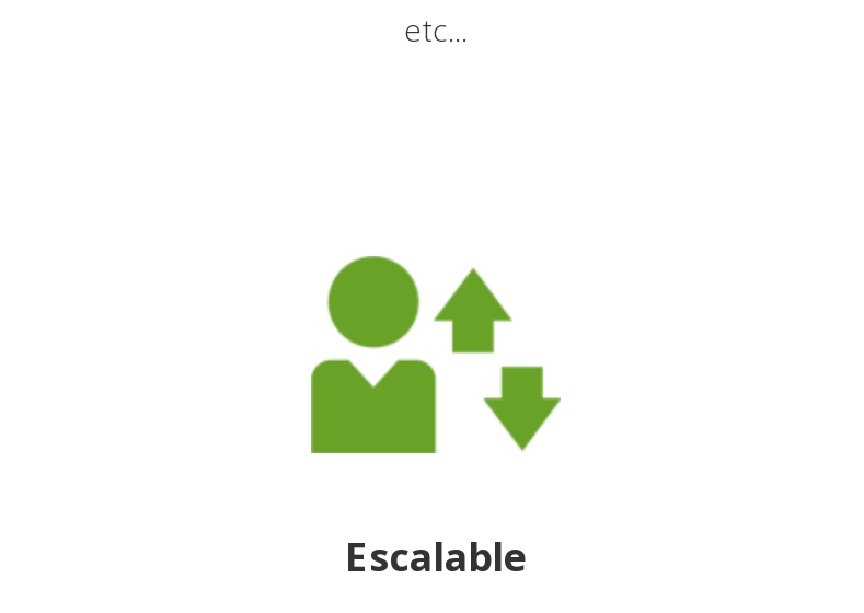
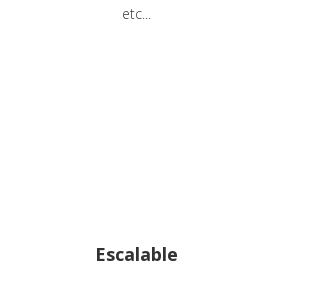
[309,254,563,455] [image] -> none

